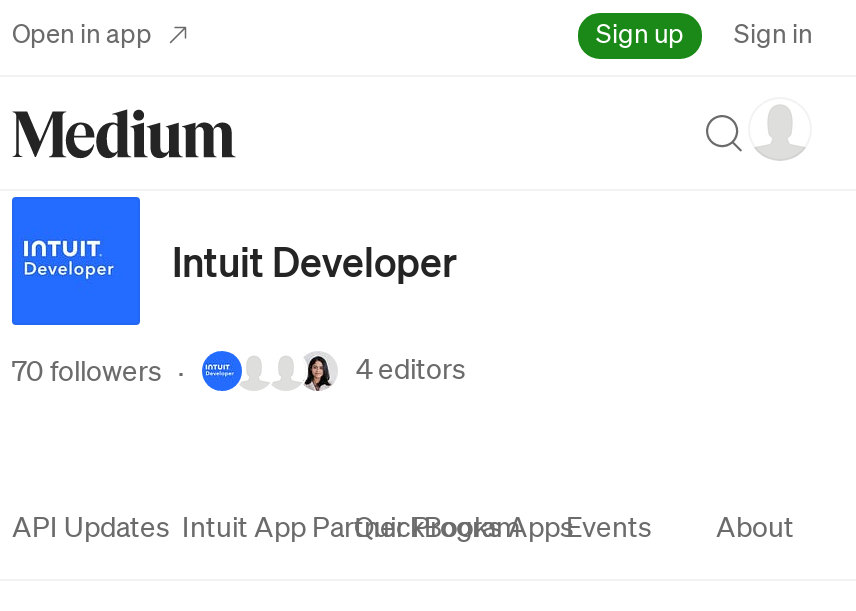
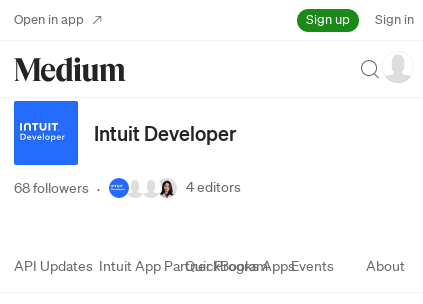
[12,353,184,390] 70 followers · -> [14,179,100,197] 68 followers ·

